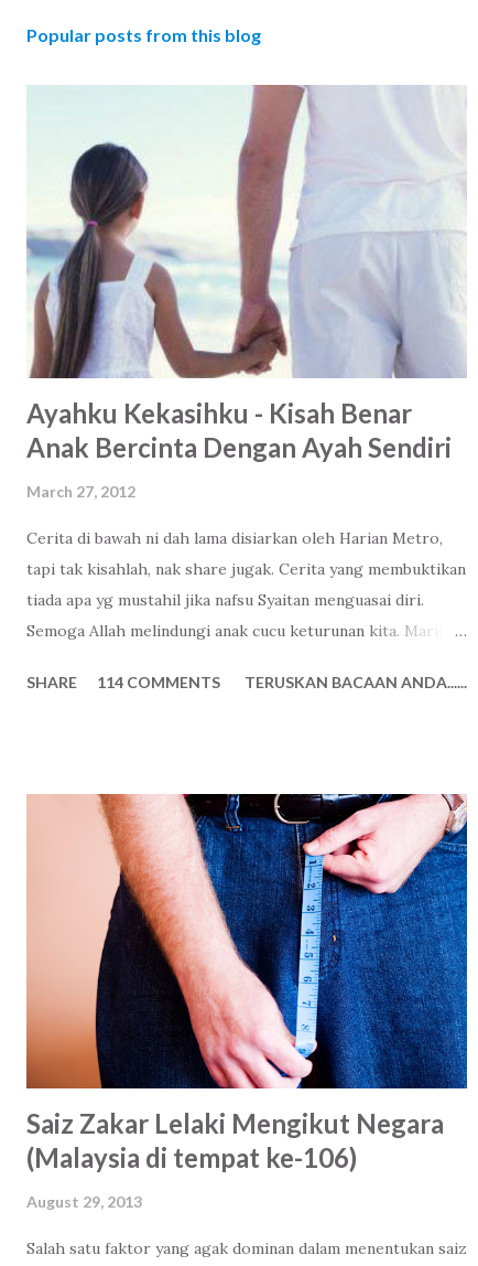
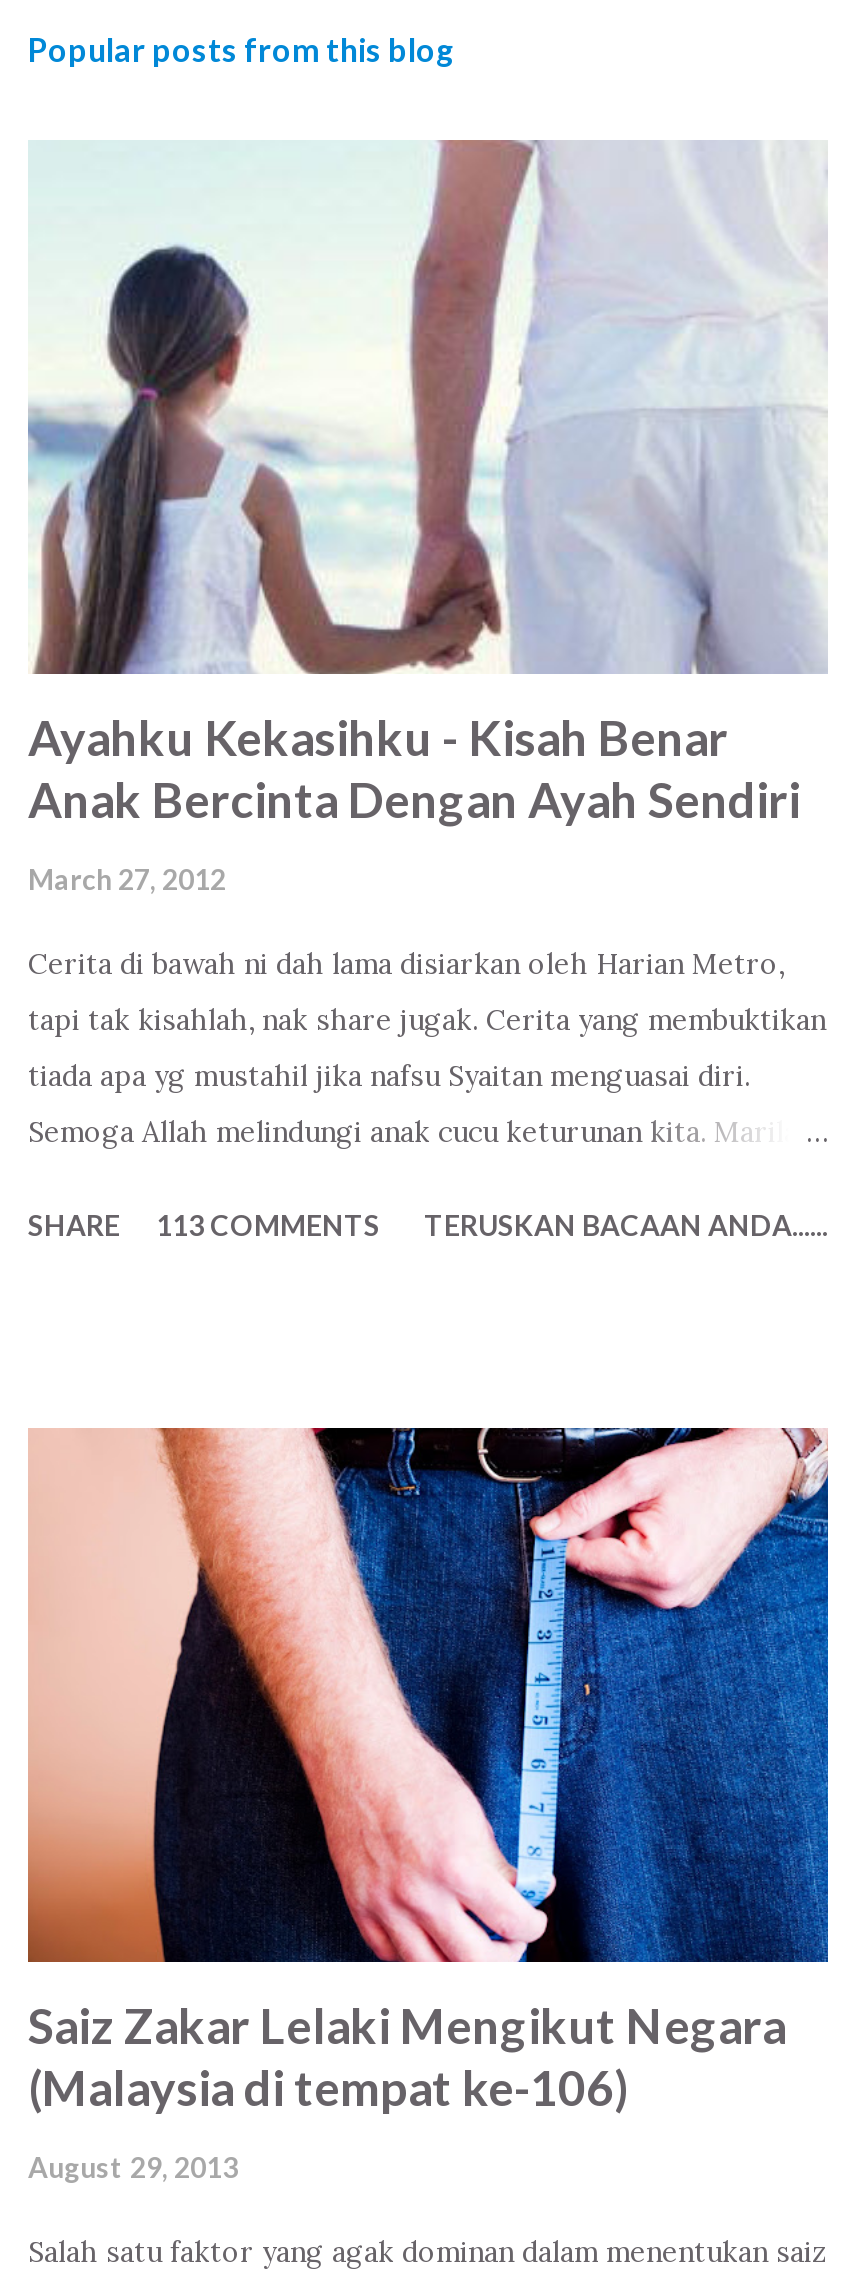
[26,673,467,692] SHARE 114 COMMENTS TERUSKAN BACAAN ANDA...... -> [28,1208,828,1242] SHARE 113 COMMENTS TERUSKAN BACAAN ANDA......

